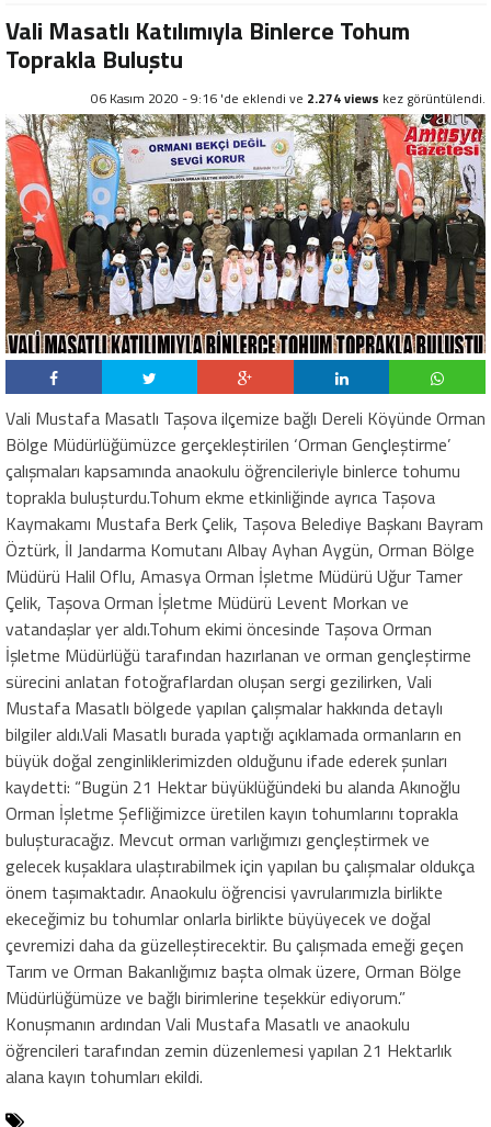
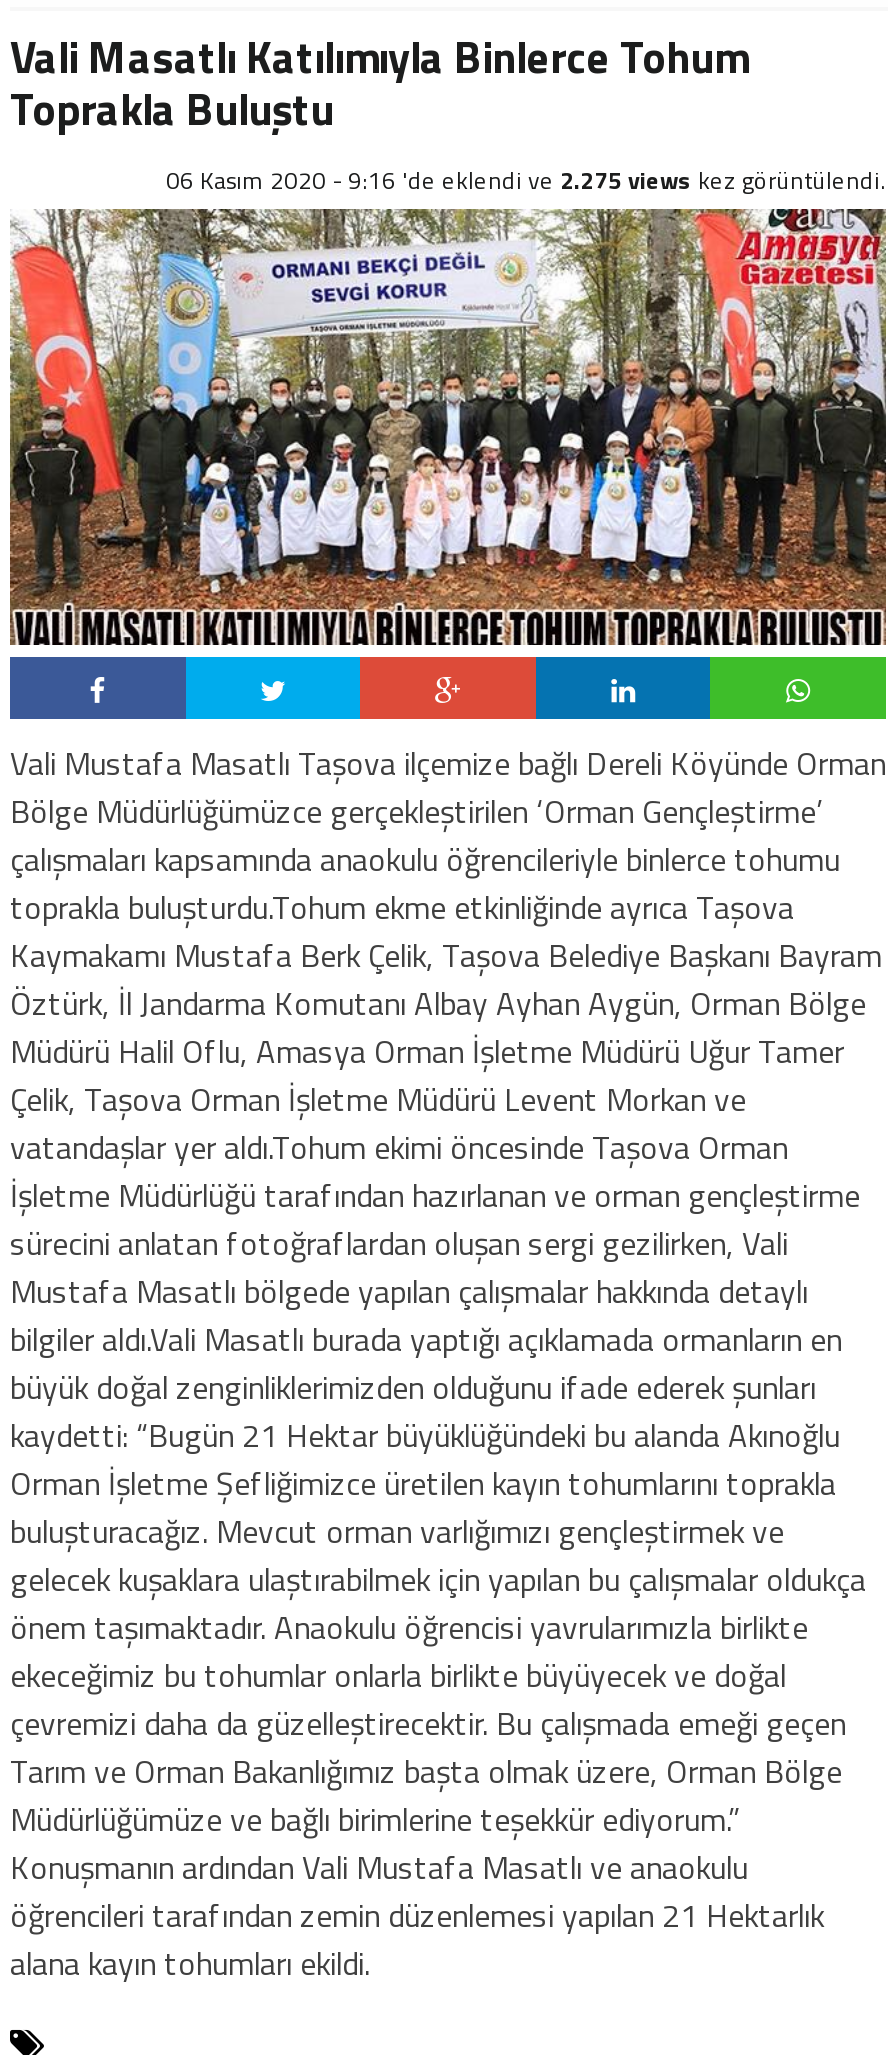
[91,88,486,109] 06 Kasım 2020 - 9:16 'de eklendi ve 2.274 views kez görüntülendi. -> [166,161,886,199] 06 Kasım 2020 - 9:16 'de eklendi ve 2.275 views kez görüntülendi.

